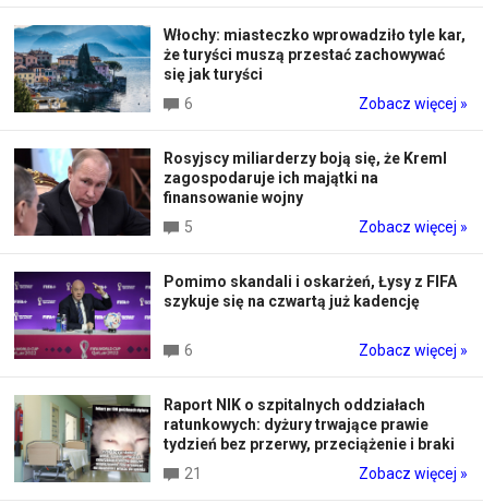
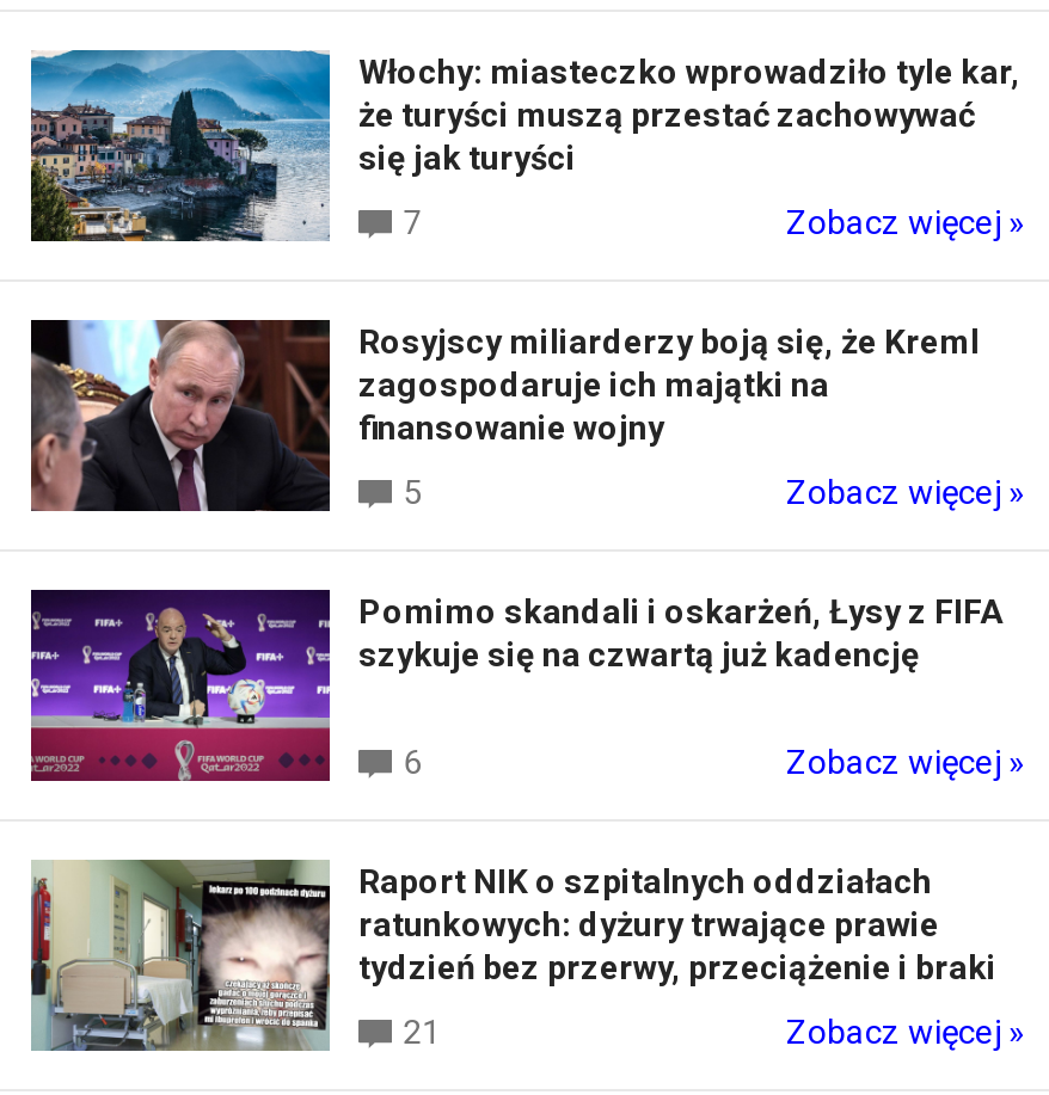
[184,95,193,113] 6 -> [403,203,422,241] 7

